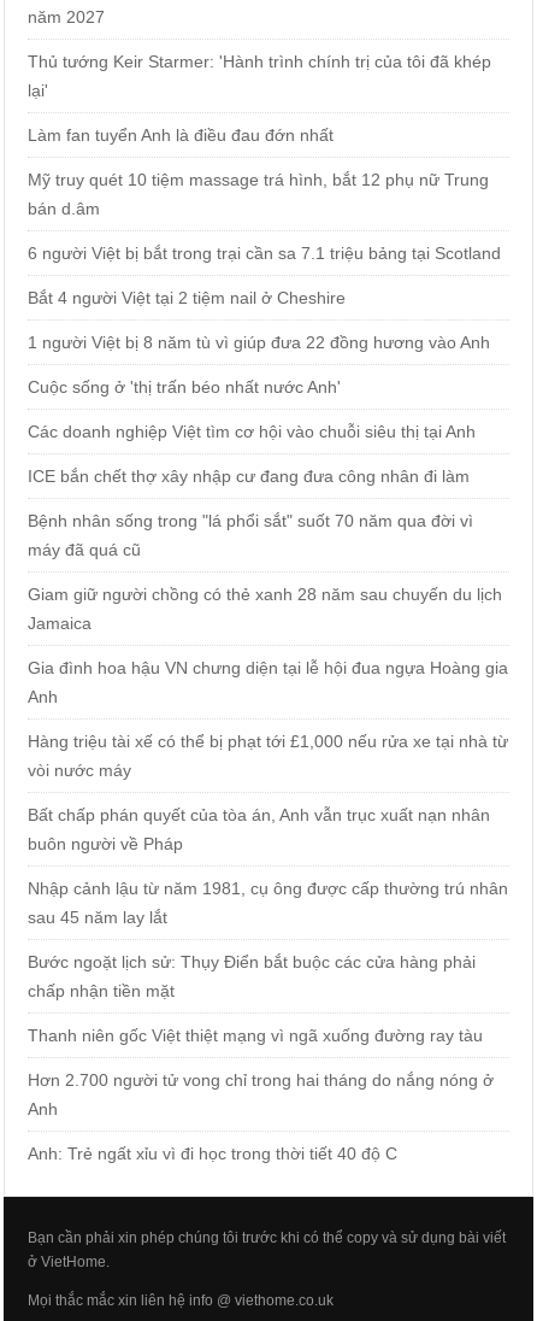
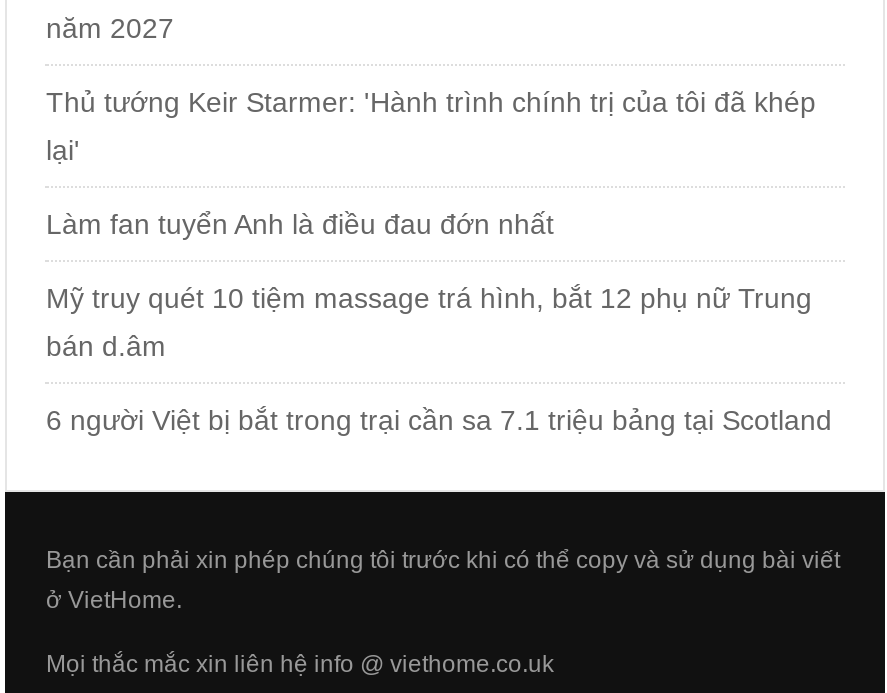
[28,288,509,1163] Bắt 4 người Việt tại 2 tiệm nail ở Cheshire | 1 người Việt bị 8 năm tù vì giúp đưa 22 đồng hương vào Anh | Cuộc sống ở 'thị trấn béo nhất nước Anh' | Các doanh nghiệp Việt tìm cơ hội vào chuỗi siêu thị tại Anh | ICE bắn chết thợ xây nhập cư đang đưa công nhân đi làm | Bệnh nhân sống trong "lá phổi sắt" suốt 70 năm qua đời vì | máy đã quá cũ | Giam giữ người chồng có thẻ xanh 28 năm sau chuyến du lịch | Jamaica | Gia đình hoa hậu VN chưng diện tại lễ hội đua ngựa Hoàng gia | Anh | Hàng triệu tài xế có thể bị phạt tới £1,000 nếu rửa xe tại nhà từ | vòi nước máy | Bất chấp phán quyết của tòa án, Anh vẫn trục xuất nạn nhân | buôn người về Pháp | Nhập cảnh lậu từ năm 1981, cụ ông được cấp thường trú nhân | sau 45 năm lay lắt | Bước ngoặt lịch sử: Thụy Điển bắt buộc các cửa hàng phải | chấp nhận tiền mặt | Thanh niên gốc Việt thiệt mạng vì ngã xuống đường ray tàu | Hơn 2.700 người tử vong chỉ trong hai tháng do nắng nóng ở | Anh | Anh: Trẻ ngất xỉu vì đi học trong thời tiết 40 độ C -> none

